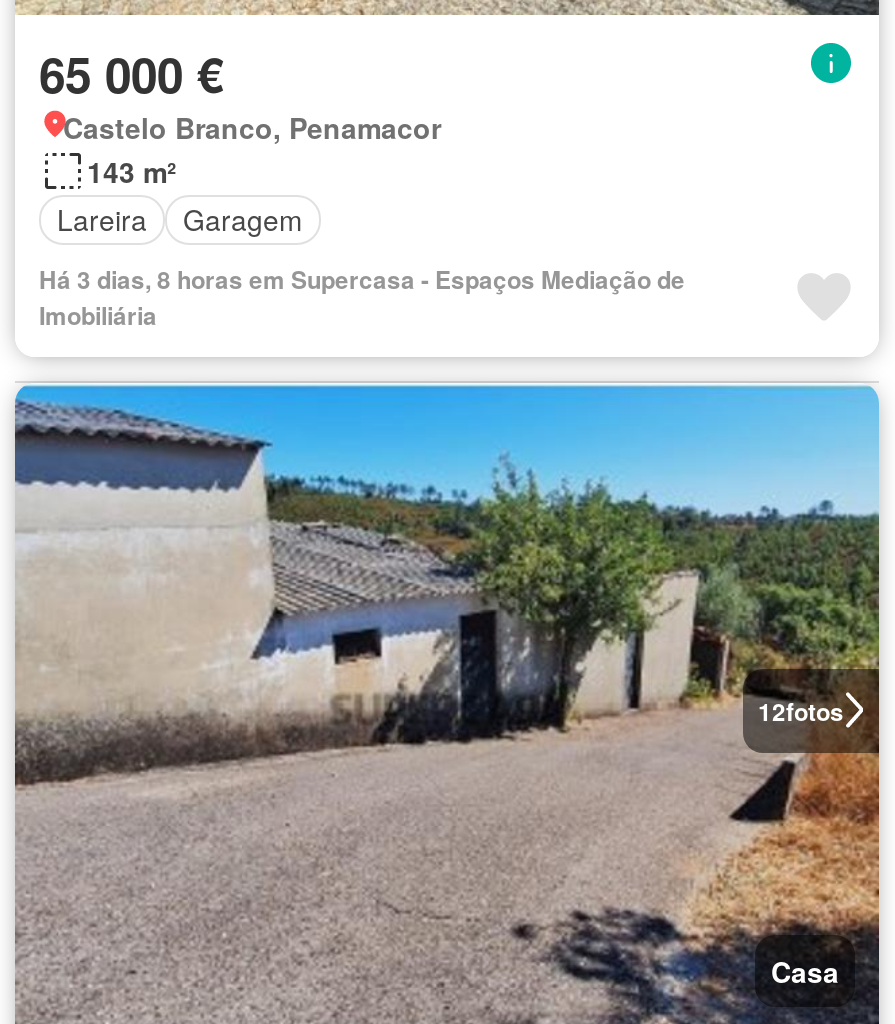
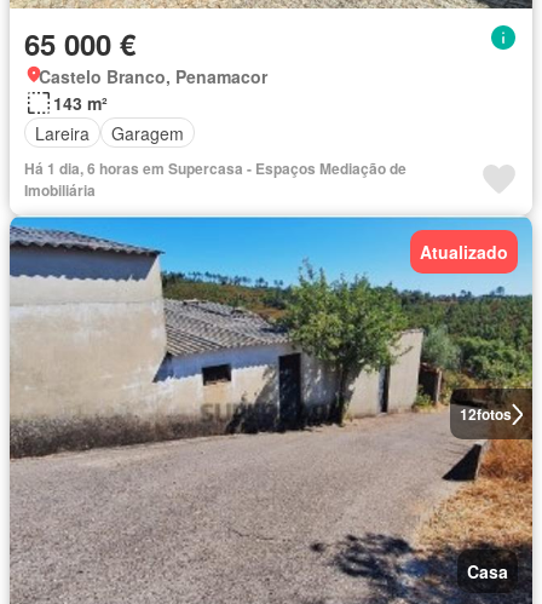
[39,260,685,296] Há 3 dias, 8 horas em Supercasa - Espaços Mediação de -> [24,157,406,179] Há 1 dia, 6 horas em Supercasa - Espaços Mediação de
none -> [420,240,508,264] Atualizado

